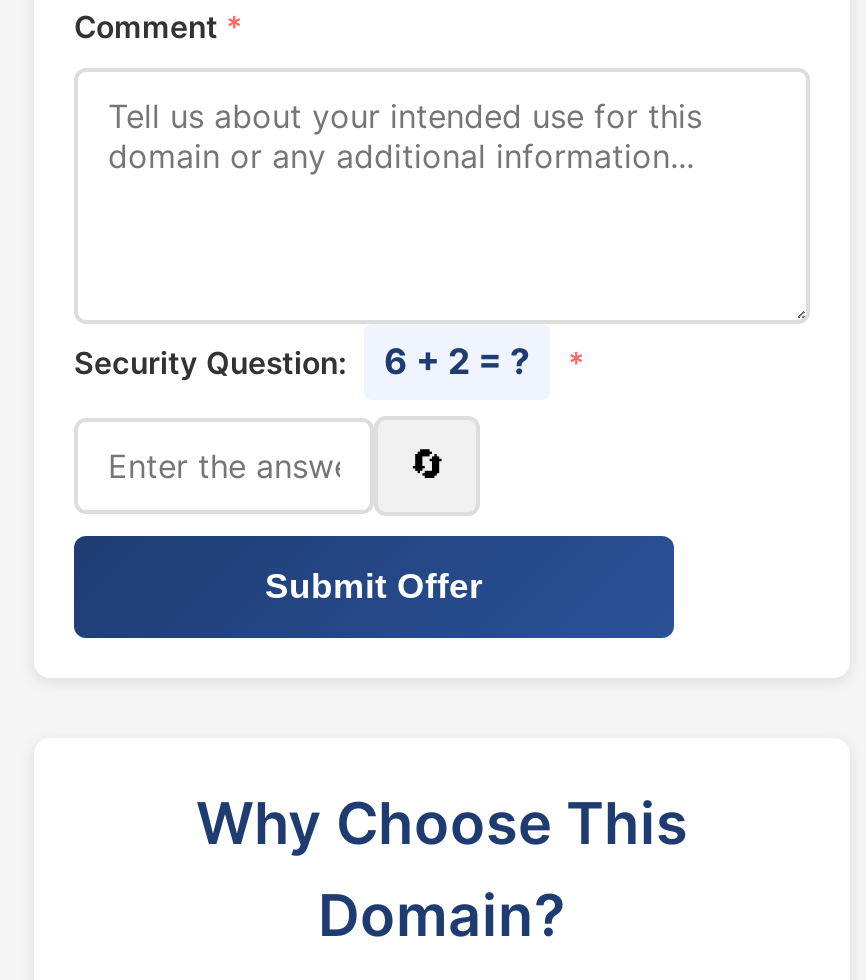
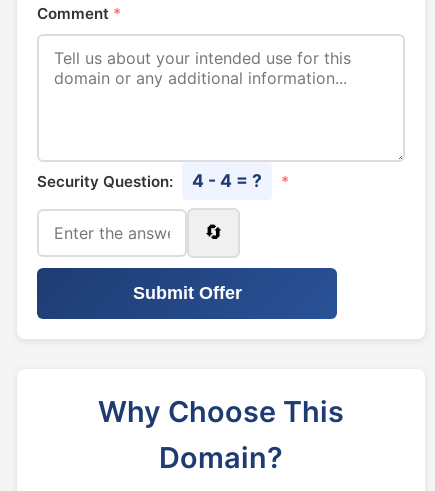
[384,340,530,382] 6 + 2 = ? -> [192,170,262,191] 4 - 4 = ?

